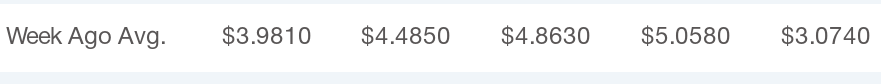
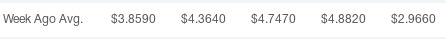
[222,26,312,48] $3.9810 -> [111,14,156,25] $3.8590
[361,26,451,48] $4.4850 -> [180,14,225,25] $4.3640
[501,26,591,48] $4.8630 -> [250,14,295,25] $4.7470
[641,26,731,48] $5.0580 -> [320,14,365,25] $4.8820
[781,26,871,48] $3.0740 -> [390,14,435,25] $2.9660

